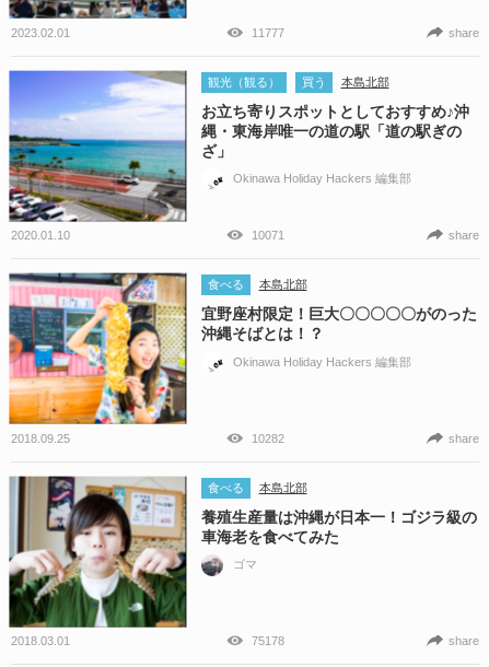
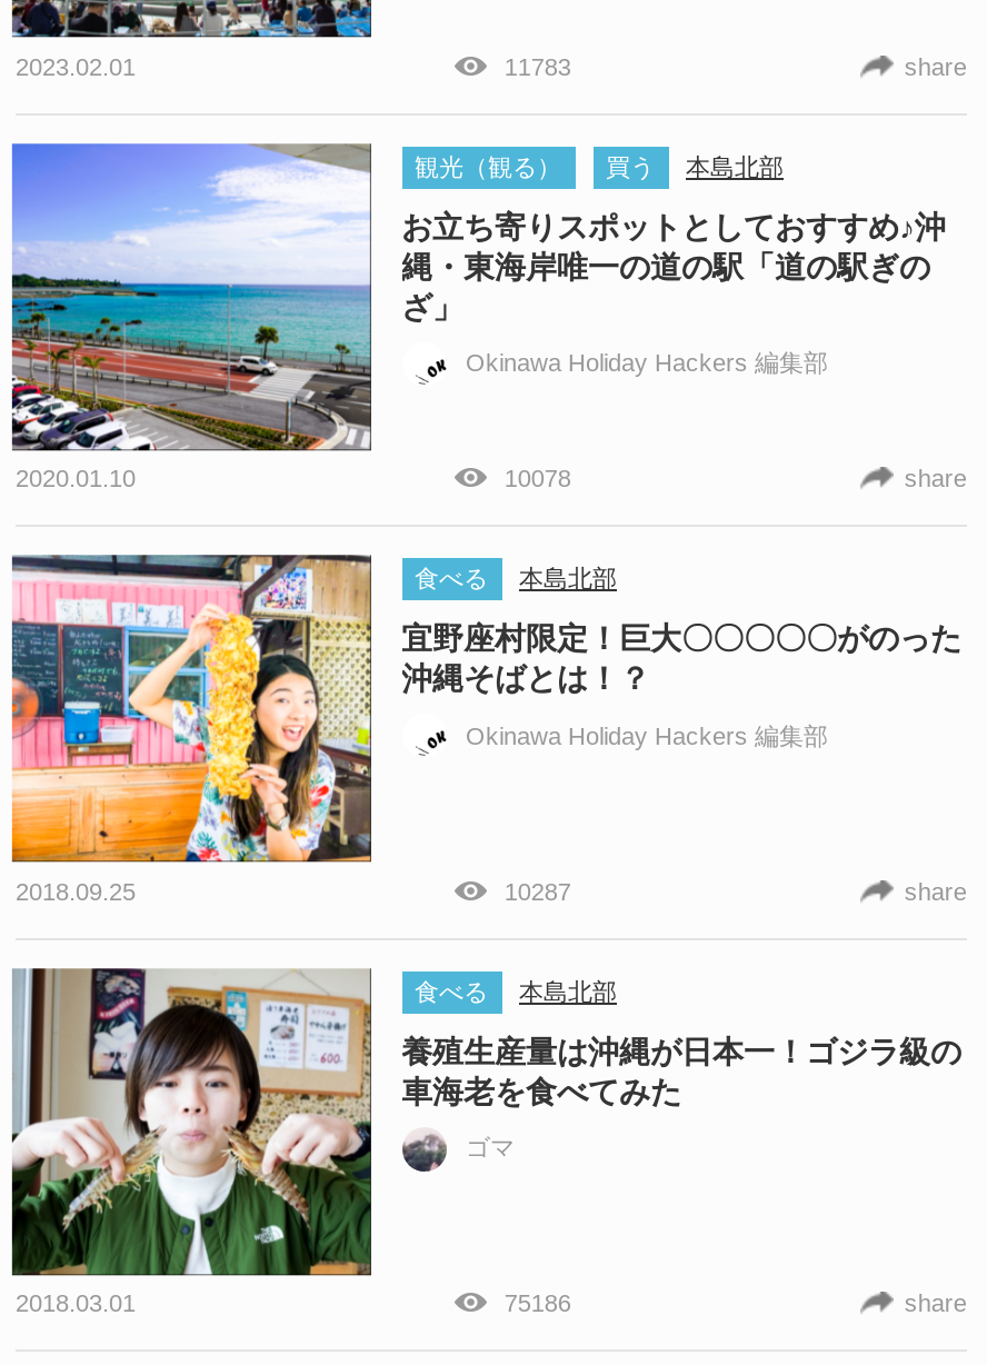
[252,26,284,39] 11777 -> [504,53,571,80] 11783
[252,229,284,242] 10071 -> [504,465,571,492] 10078
[252,431,284,445] 10282 -> [504,877,571,904] 10287
[252,634,284,647] 75178 -> [504,1289,571,1316] 75186

